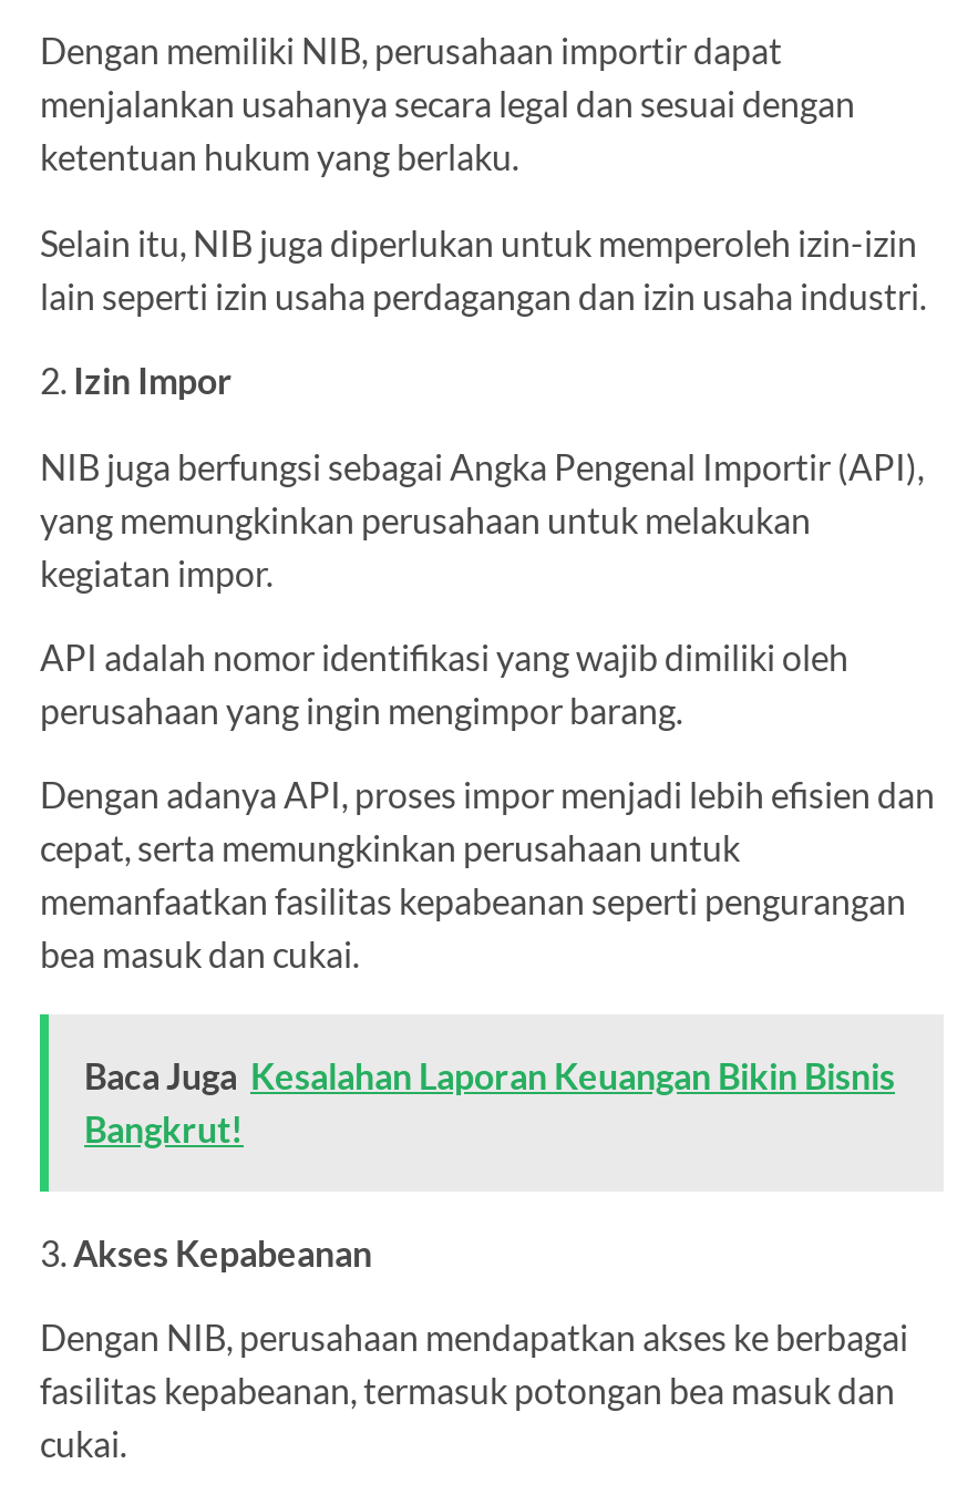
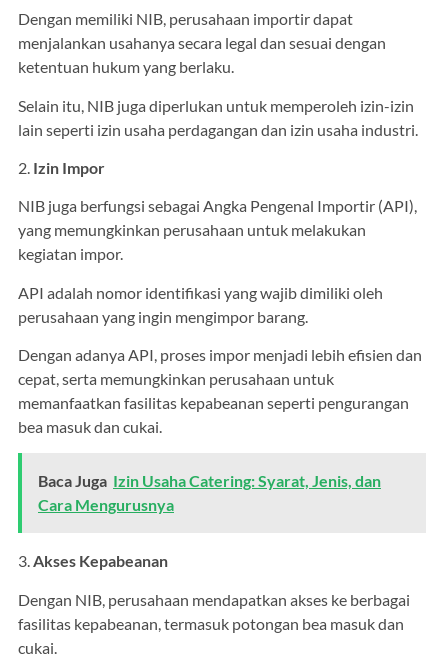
[84,1054,895,1150] Baca Juga Kesalahan Laporan Keuangan Bikin Bisnis | Bangkrut! -> [38,471,381,514] Baca Juga Izin Usaha Catering: Syarat, Jenis, dan | Cara Mengurusnya

